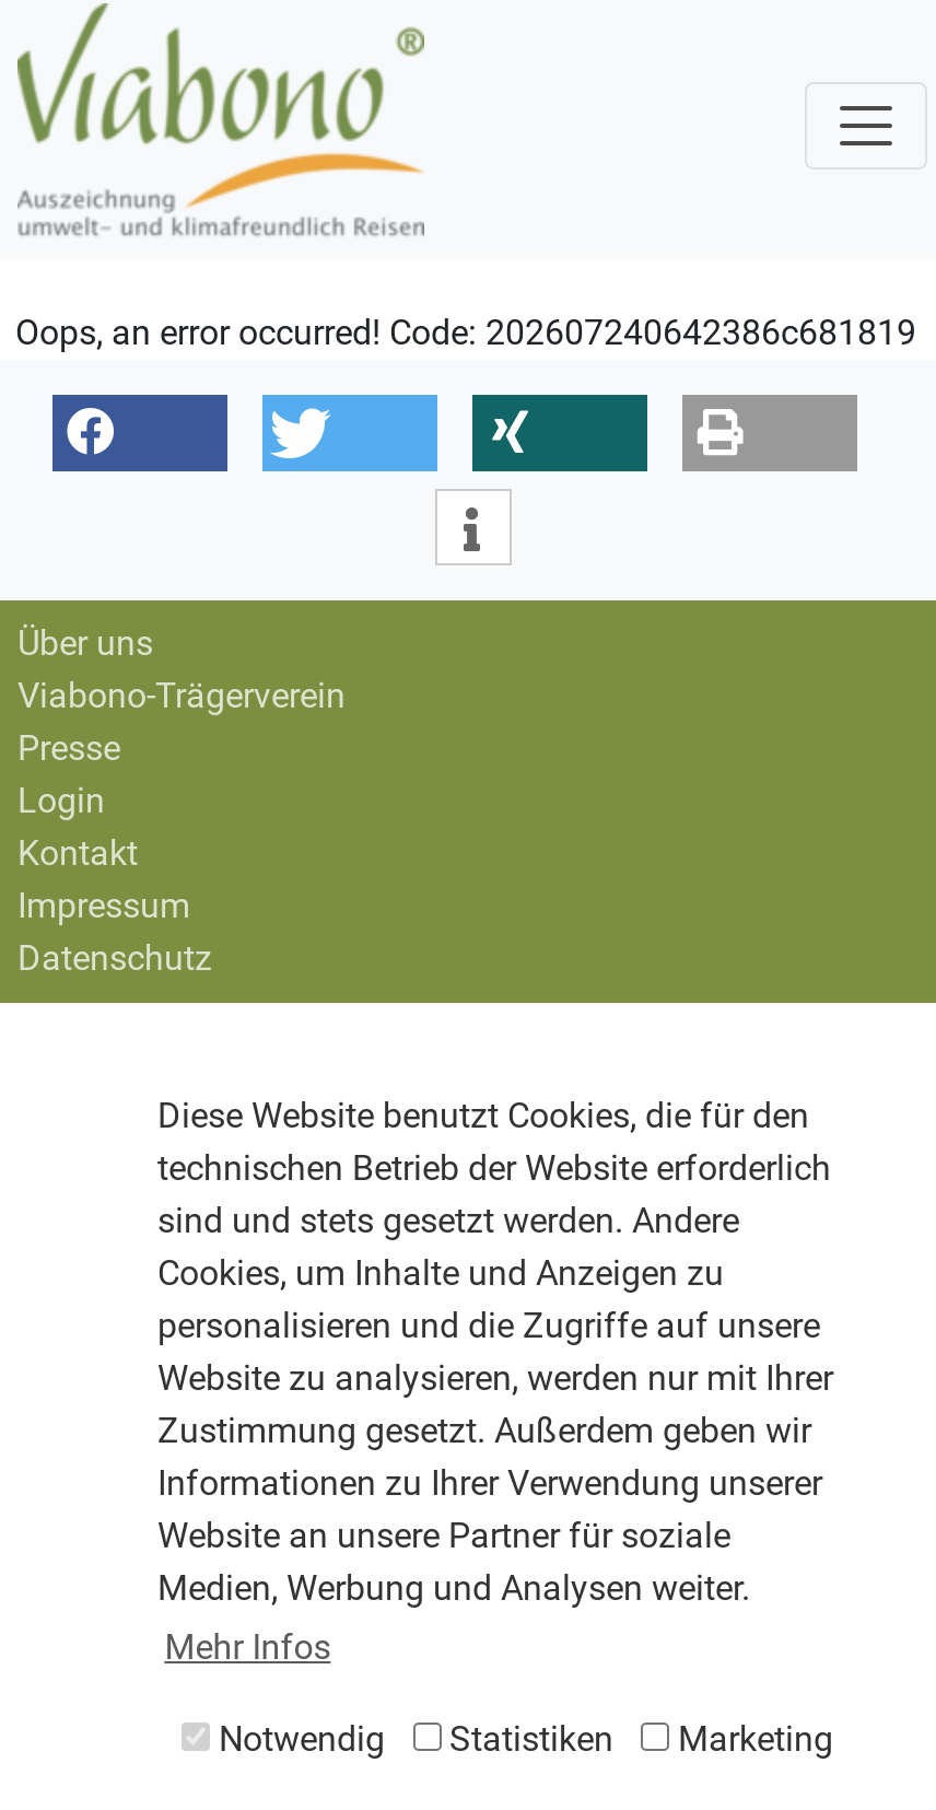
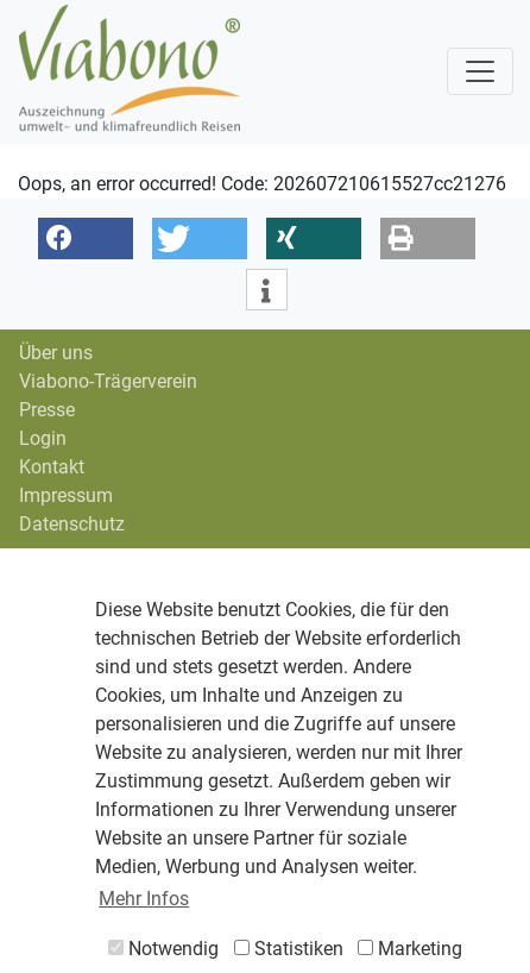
[15,312,916,353] Oops, an error occurred! Code: 202607240642386c681819 -> [18,172,506,195] Oops, an error occurred! Code: 202607210615527cc21276

